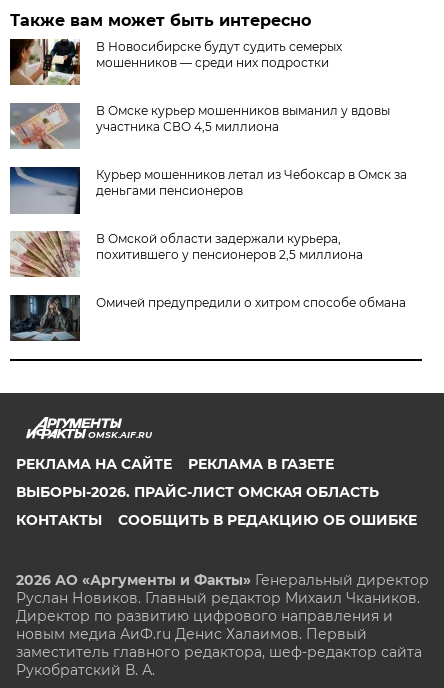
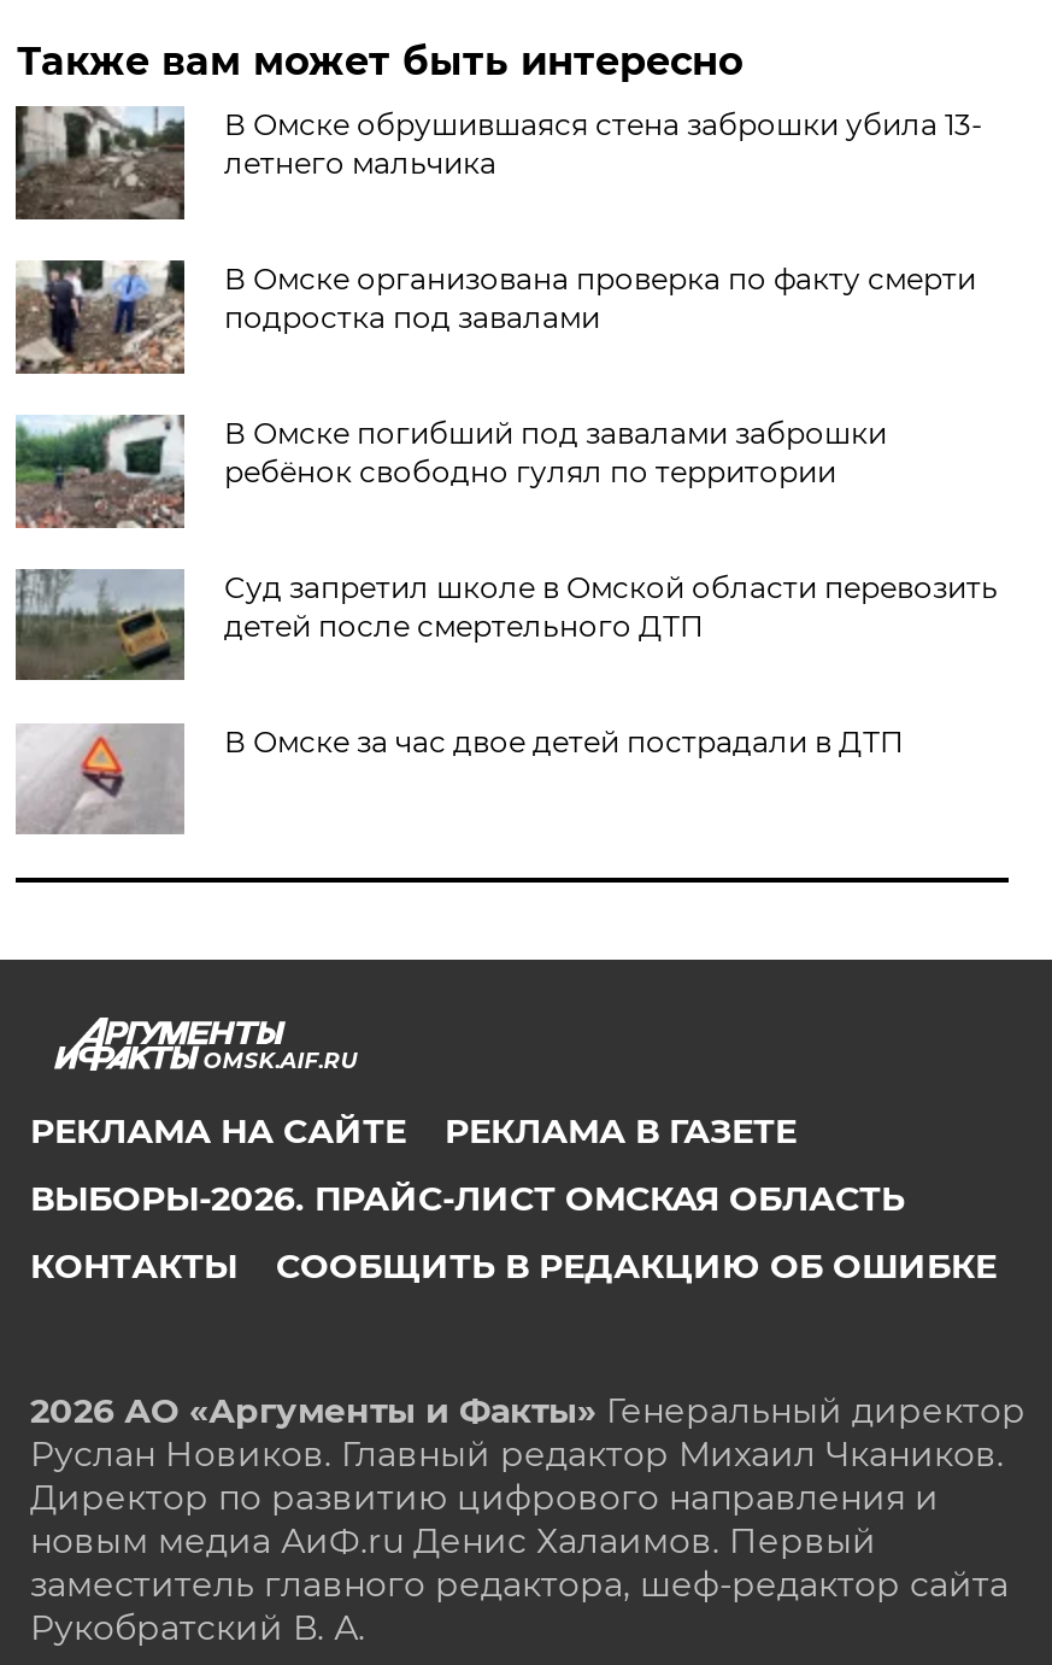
[10,38,342,86] [image] | В Новосибирске будут судить семерых | мошенников — среди них подростки -> [13,104,983,222] [image] | В Омске обрушившаяся стена заброшки убила 13- | летнего мальчика
[10,102,390,150] [image] | В Омске курьер мошенников выманил у вдовы | участника СВО 4,5 миллиона -> [16,258,976,376] [image] | В Омске организована проверка по факту смерти | подростка под завалами
[9,166,407,214] [image] | Курьер мошенников летал из Чебоксар в Омск за | деньгами пенсионеров -> [13,412,887,530] [image] | В Омске погибший под завалами заброшки | ребёнок свободно гулял по территории
[10,231,363,278] [image] | В Омской области задержали курьера, | похитившего у пенсионеров 2,5 миллиона -> [13,569,998,682] [image] | Суд запретил школе в Омской области перевозить | детей после смертельного ДТП
[9,294,406,341] [image] | Омичей предупредили о хитром способе обмана -> [16,723,904,834] [image] | В Омске за час двое детей пострадали в ДТП

